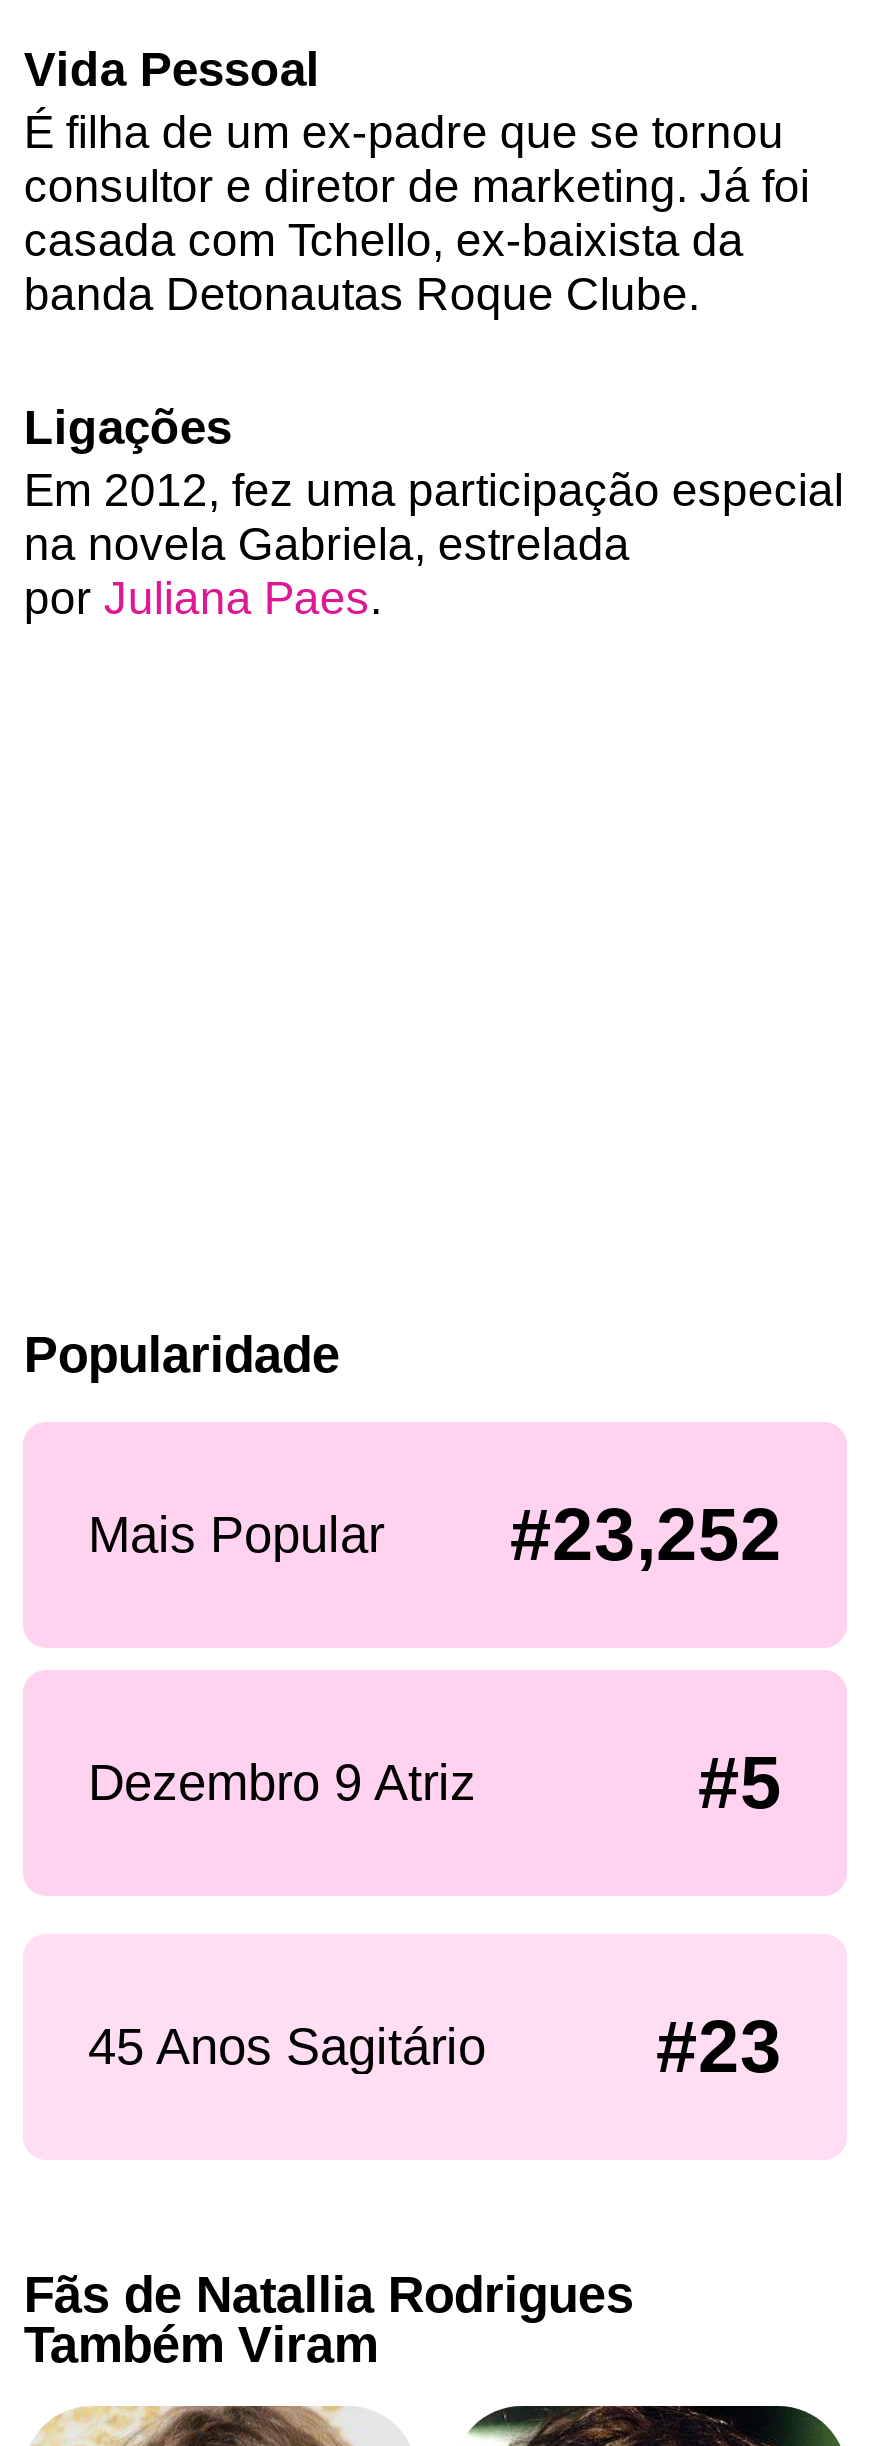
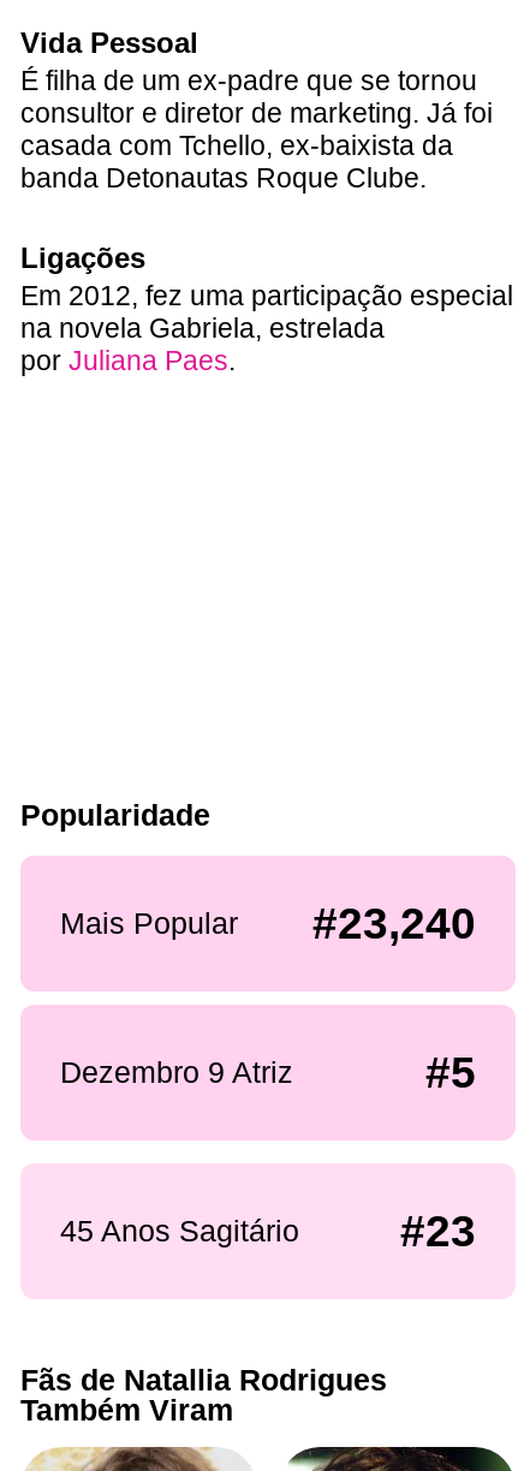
[510,1494,782,1576] #23,252 -> [313,899,477,948] #23,240

